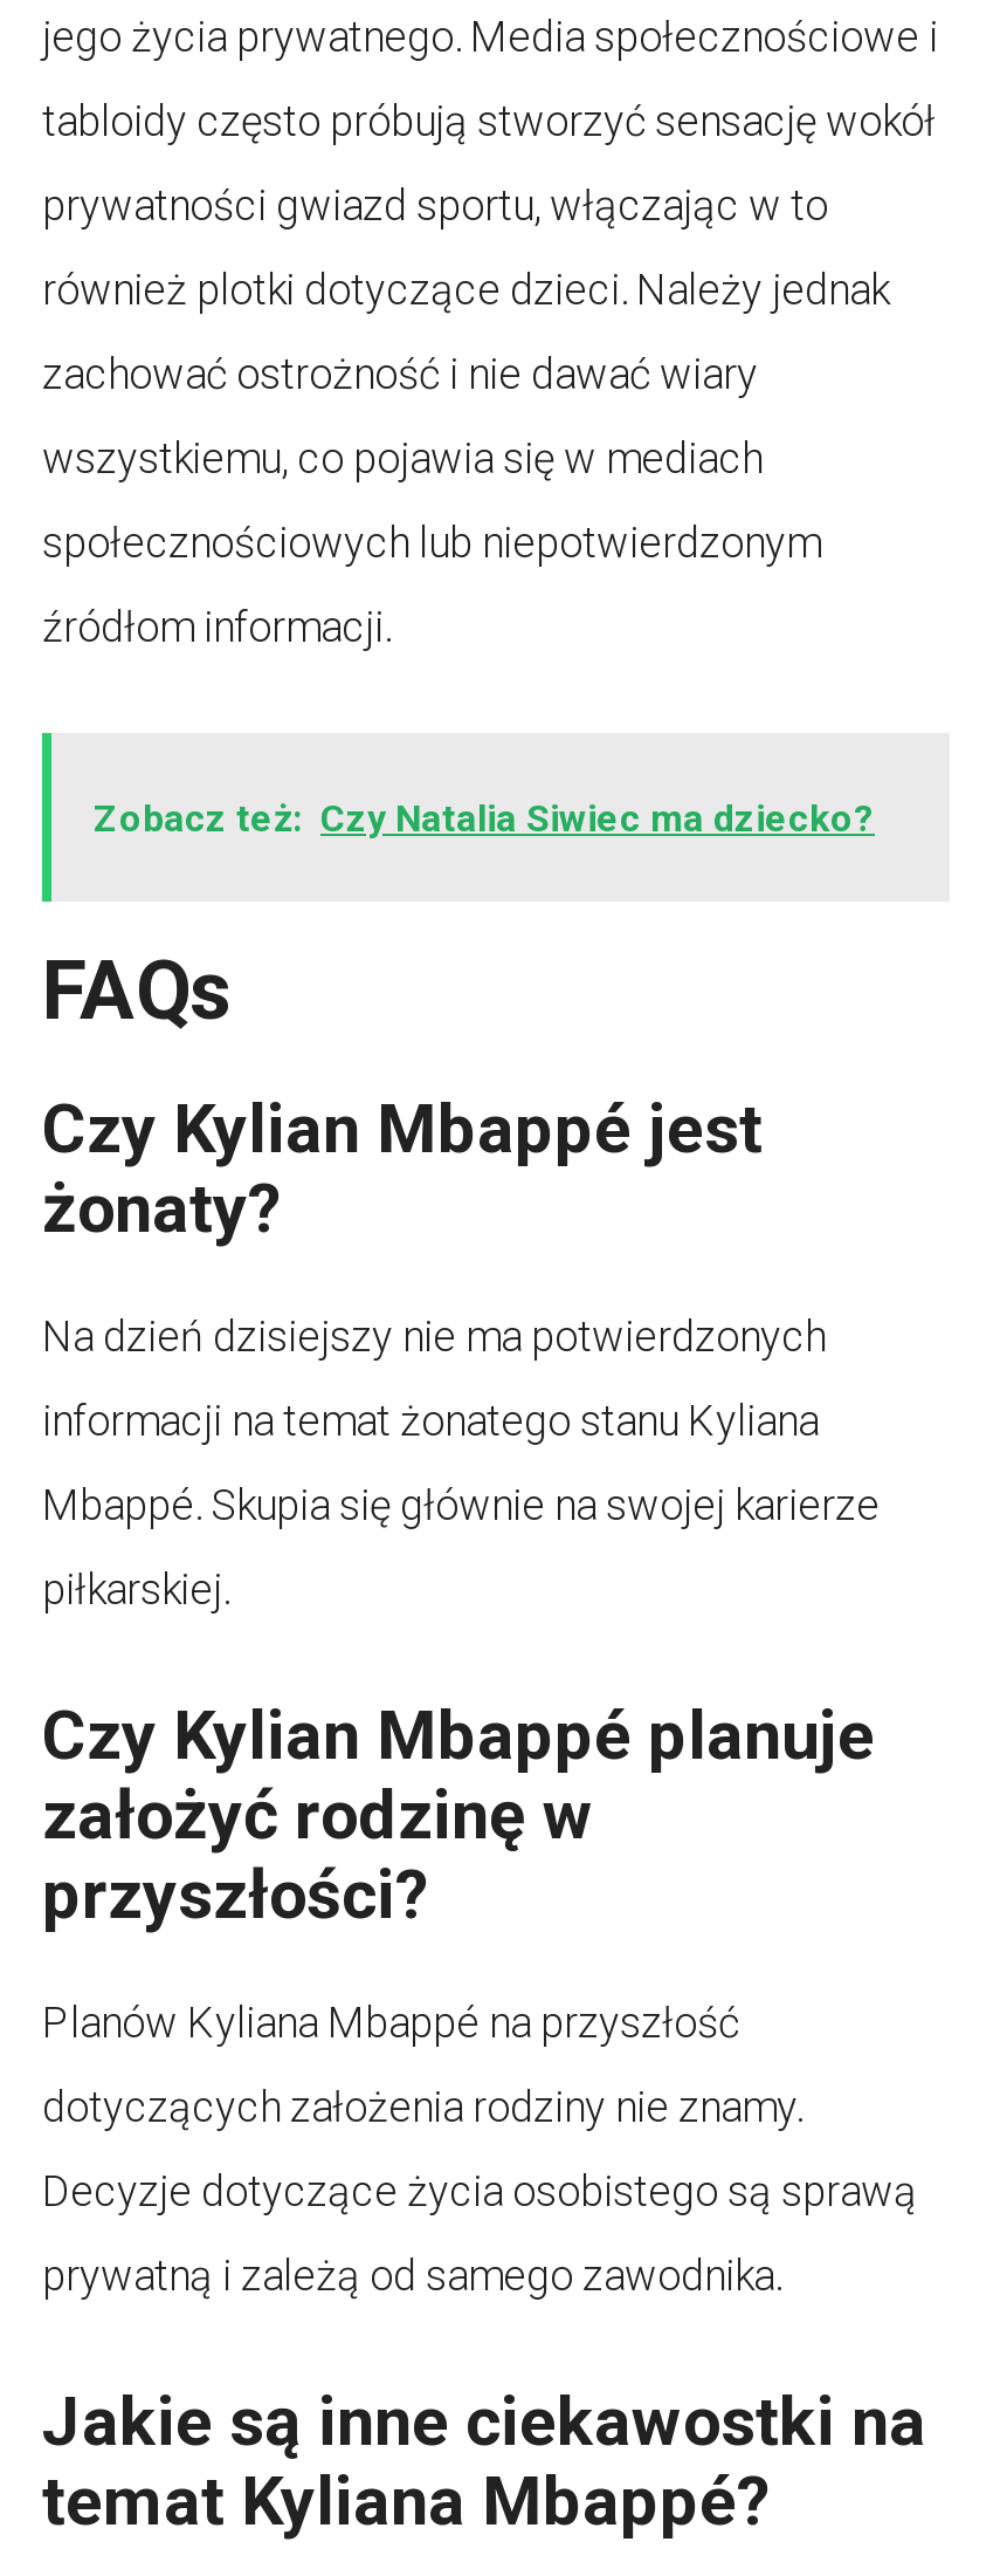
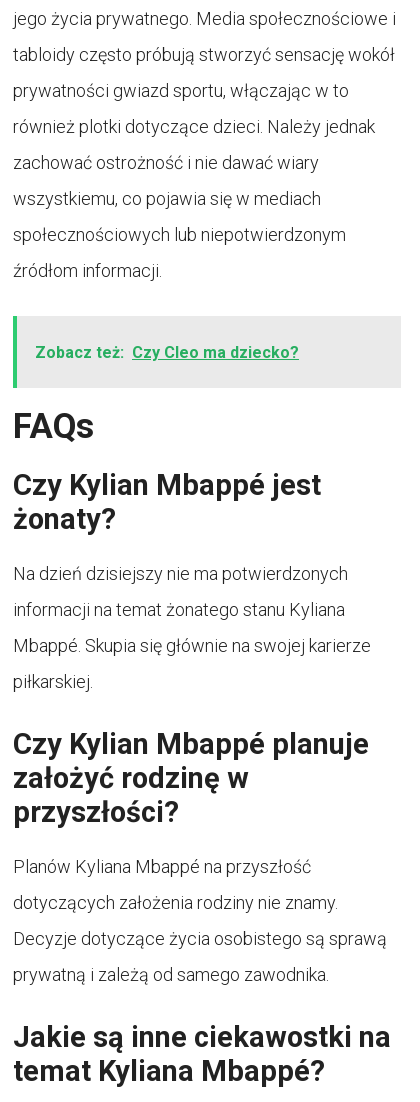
[94,796,875,840] Zobacz też: Czy Natalia Siwiec ma dziecko? -> [35,343,299,362] Zobacz też: Czy Cleo ma dziecko?

